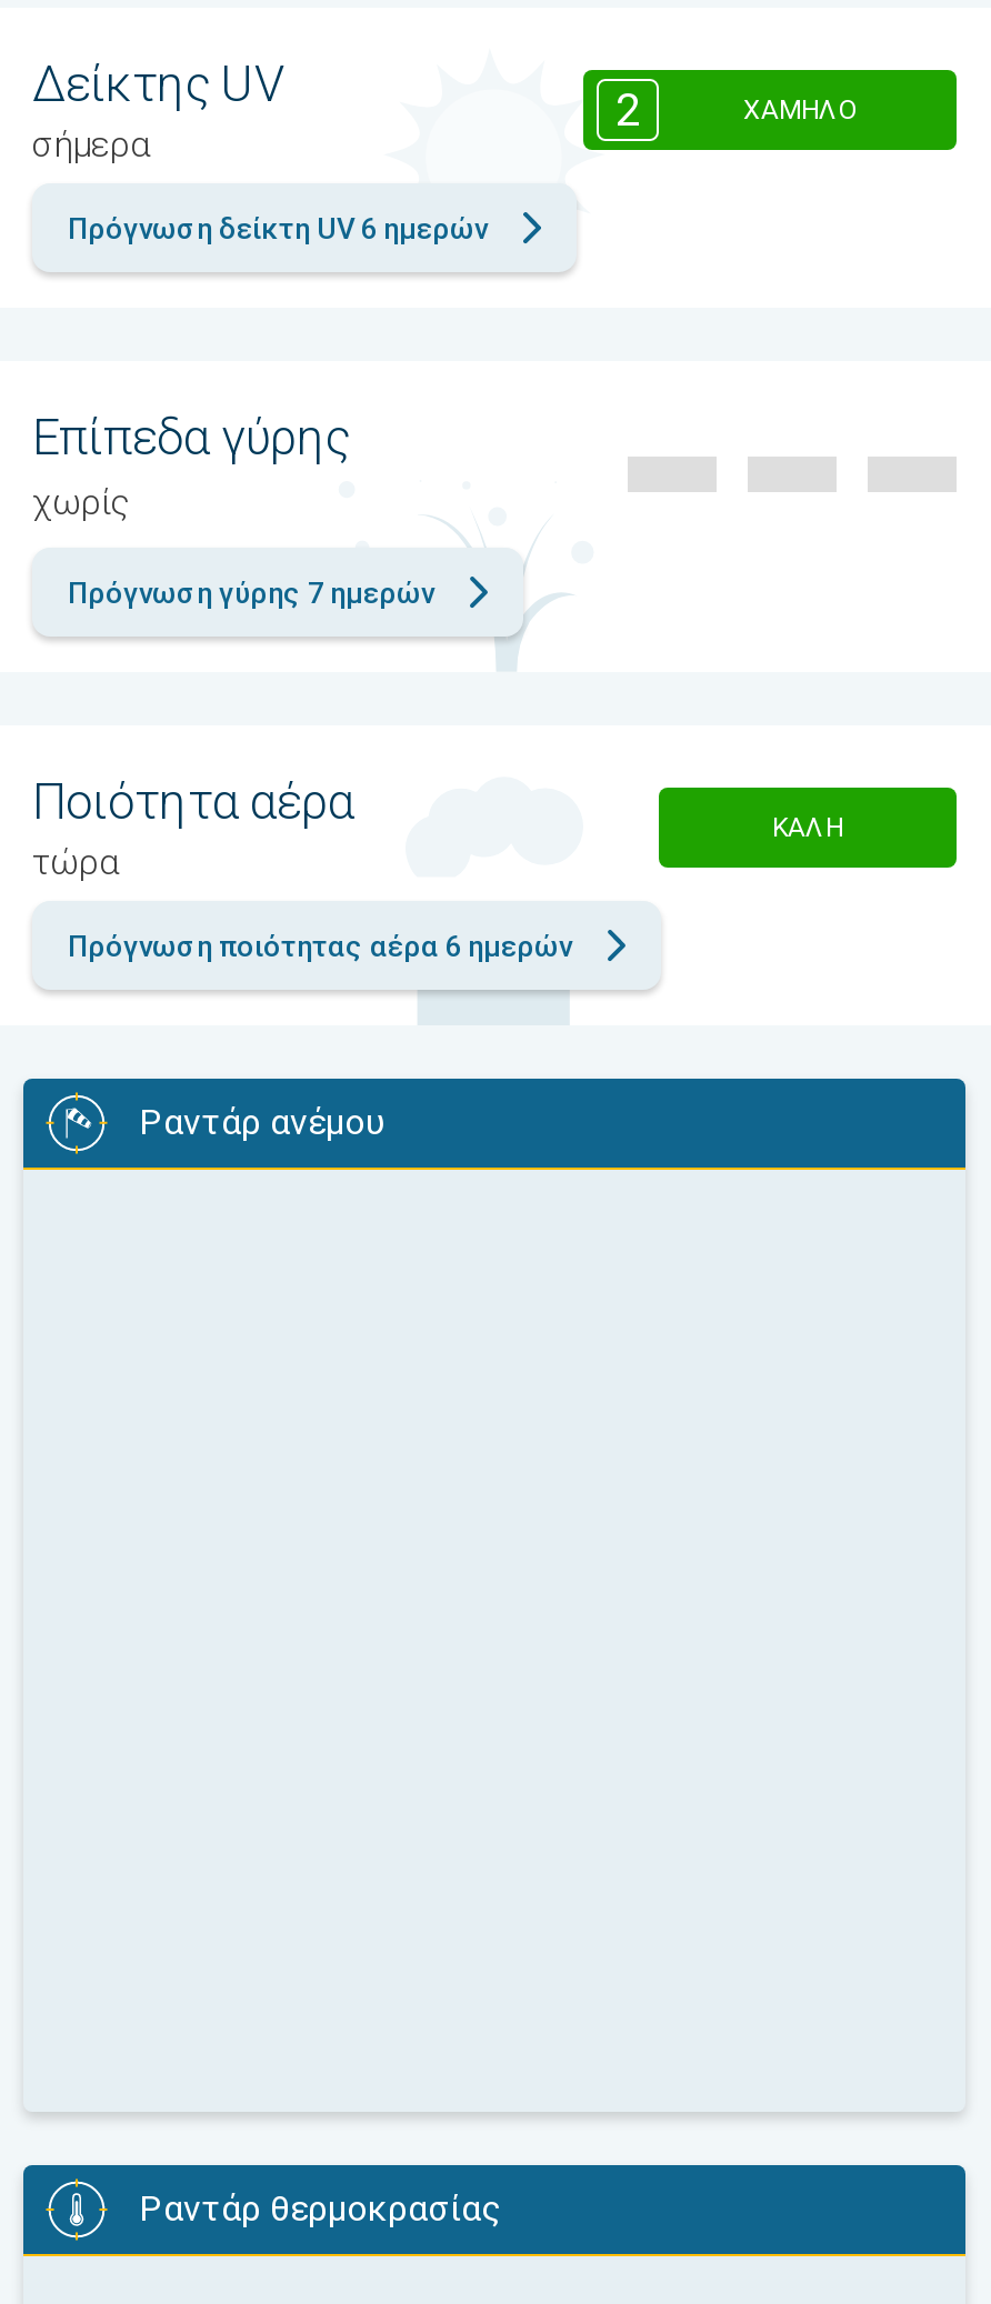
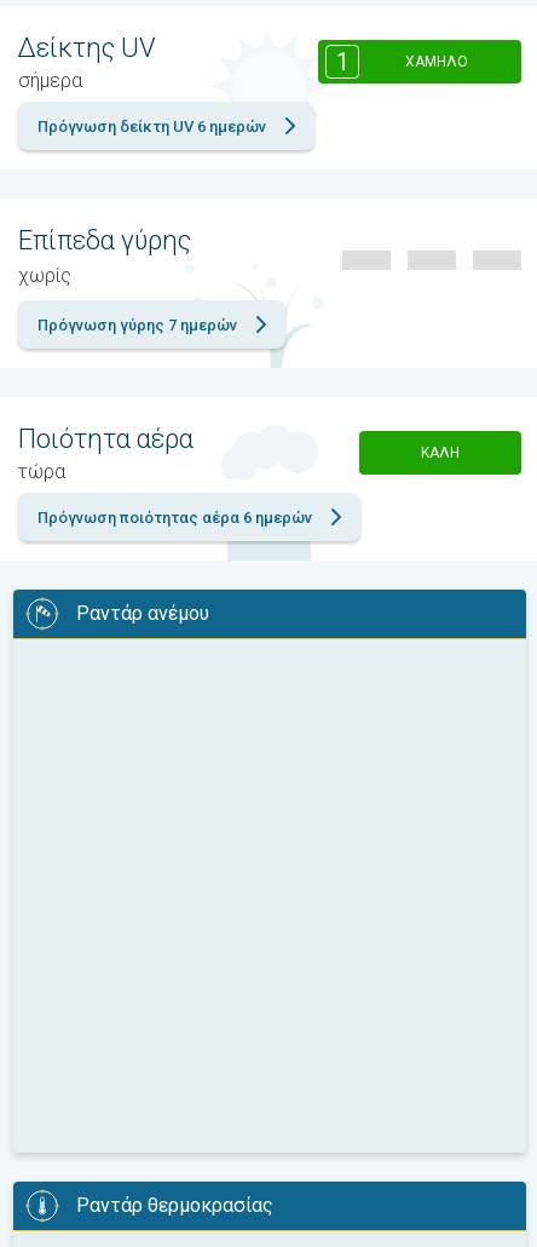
[615,84,640,137] 2 -> [336,47,349,76] 1

